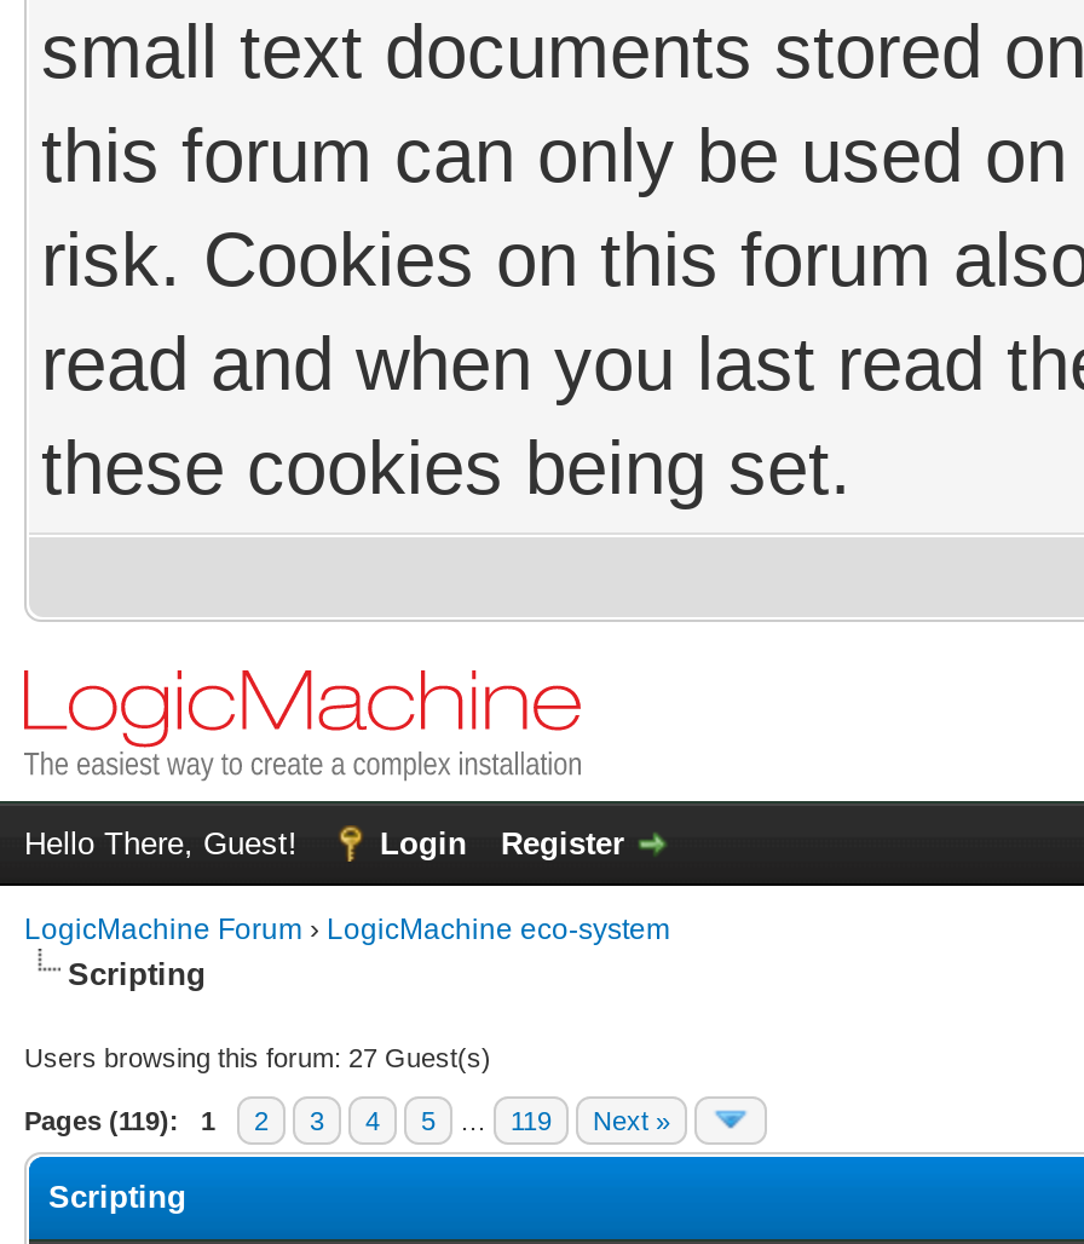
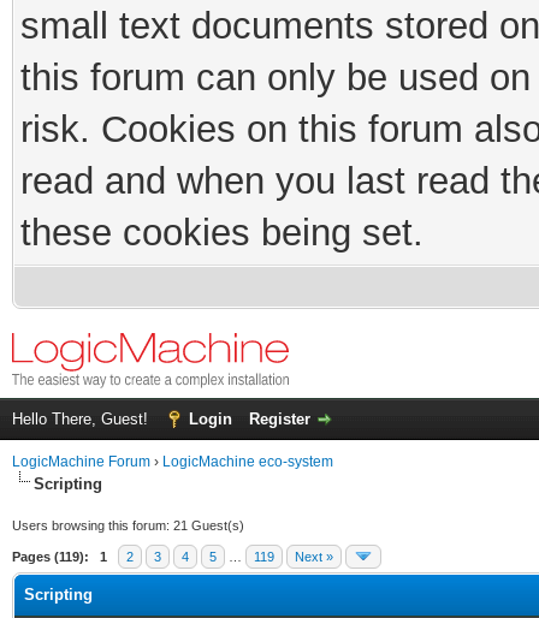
[24,1044,491,1073] Users browsing this forum: 27 Guest(s) -> [12,518,244,533] Users browsing this forum: 21 Guest(s)

